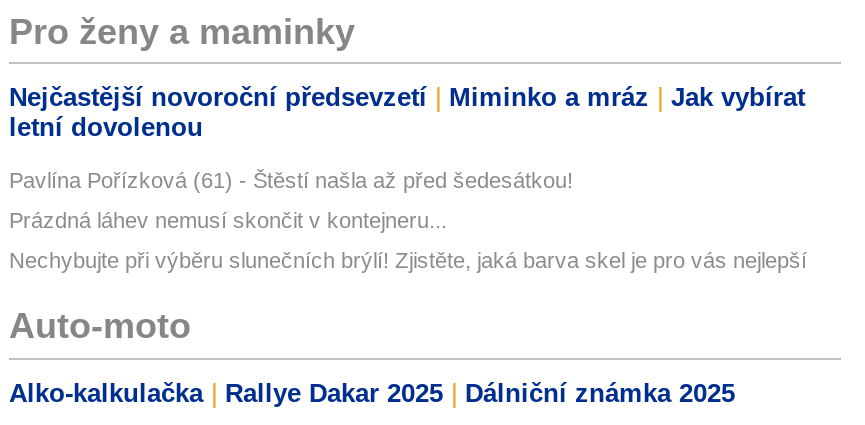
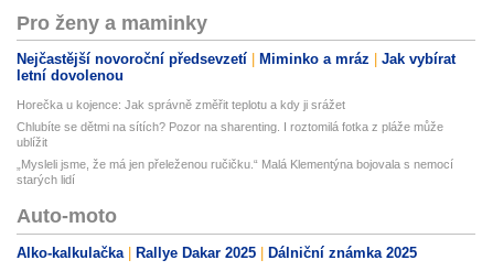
[9,169,573,193] Pavlína Pořízková (61) - Štěstí našla až před šedesátkou! -> [17,99,345,112] Horečka u kojence: Jak správně změřit teplotu a kdy ji srážet
[9,209,447,233] Prázdná láhev nemusí skončit v kontejneru... -> [17,121,443,149] Chlubíte se dětmi na sítích? Pozor na sharenting. I roztomilá fotka z pláže může | ublížit
[9,249,807,273] Nechybujte při výběru slunečních brýlí! Zjistěte, jaká barva skel je pro vás nejlepší -> [17,158,453,187] „Mysleli jsme, že má jen přeleženou ručičku.“ Malá Klementýna bojovala s nemocí | starých lidí

